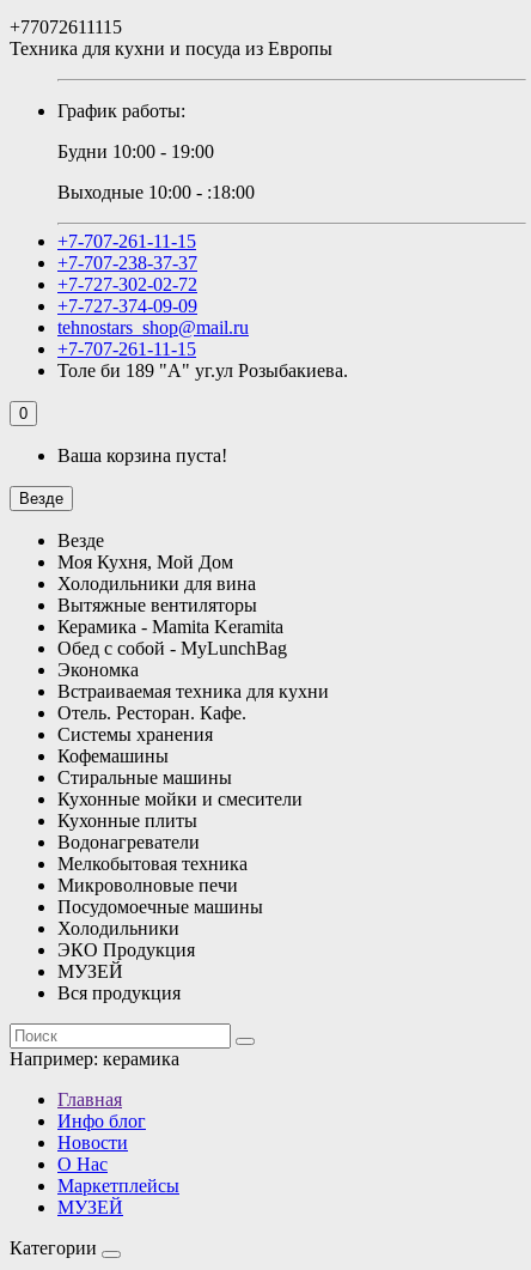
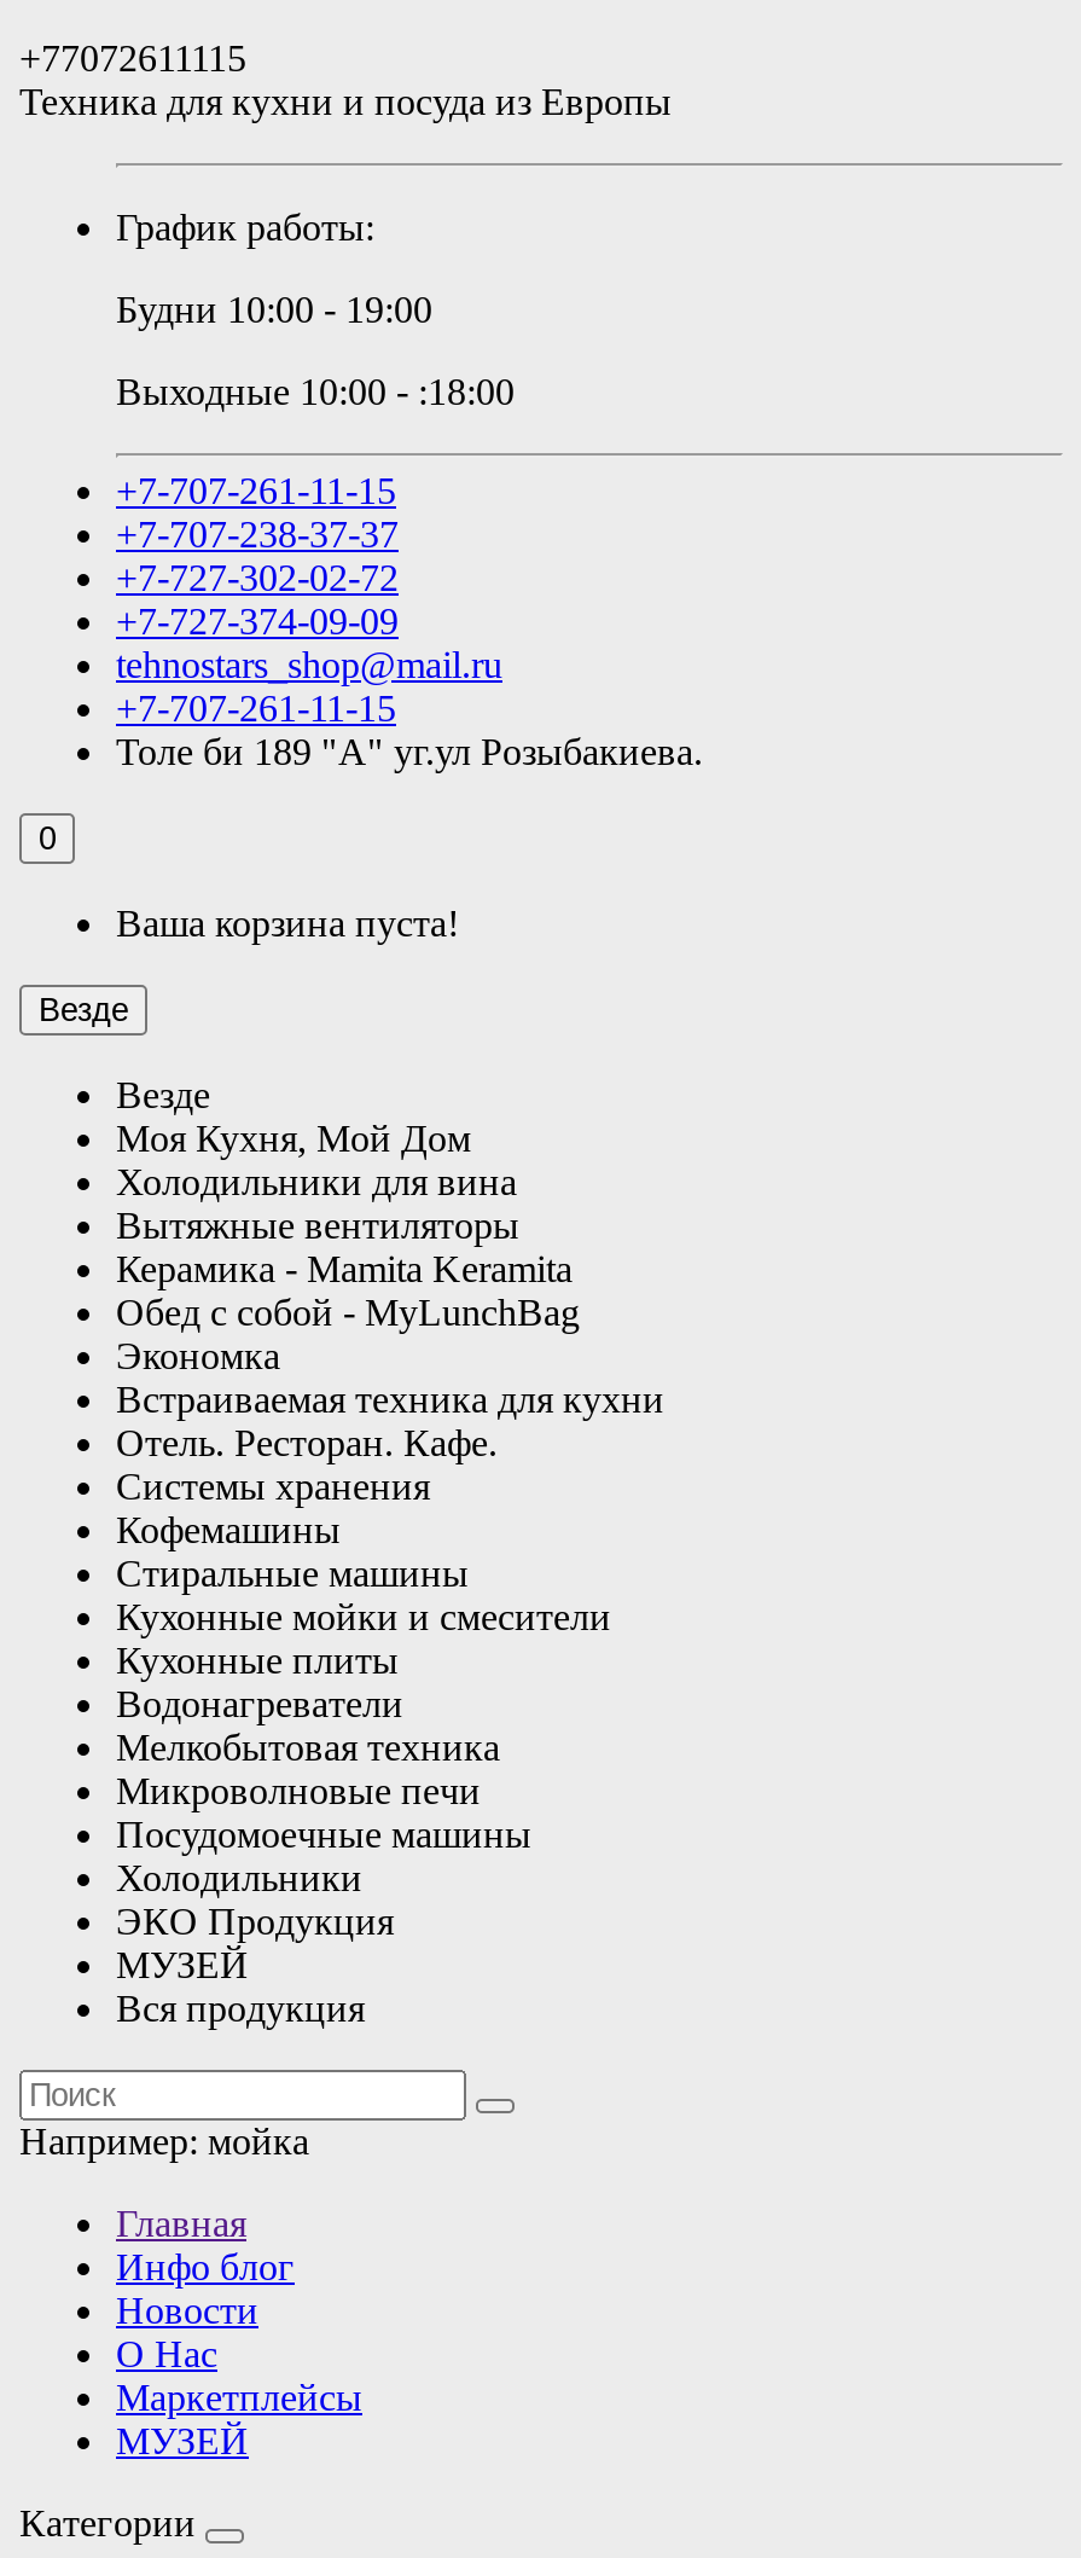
[10,1049,179,1069] Например:керамика -> [19,2121,309,2162] Например:мойка

